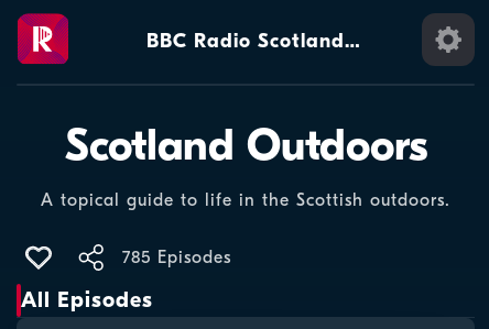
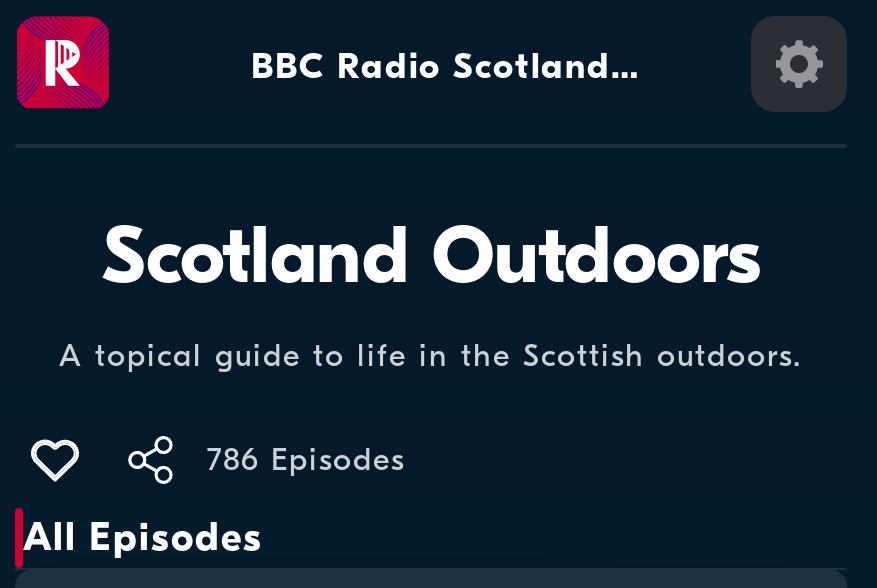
[122,248,231,267] 785 Episodes -> [207,442,405,478] 786 Episodes

